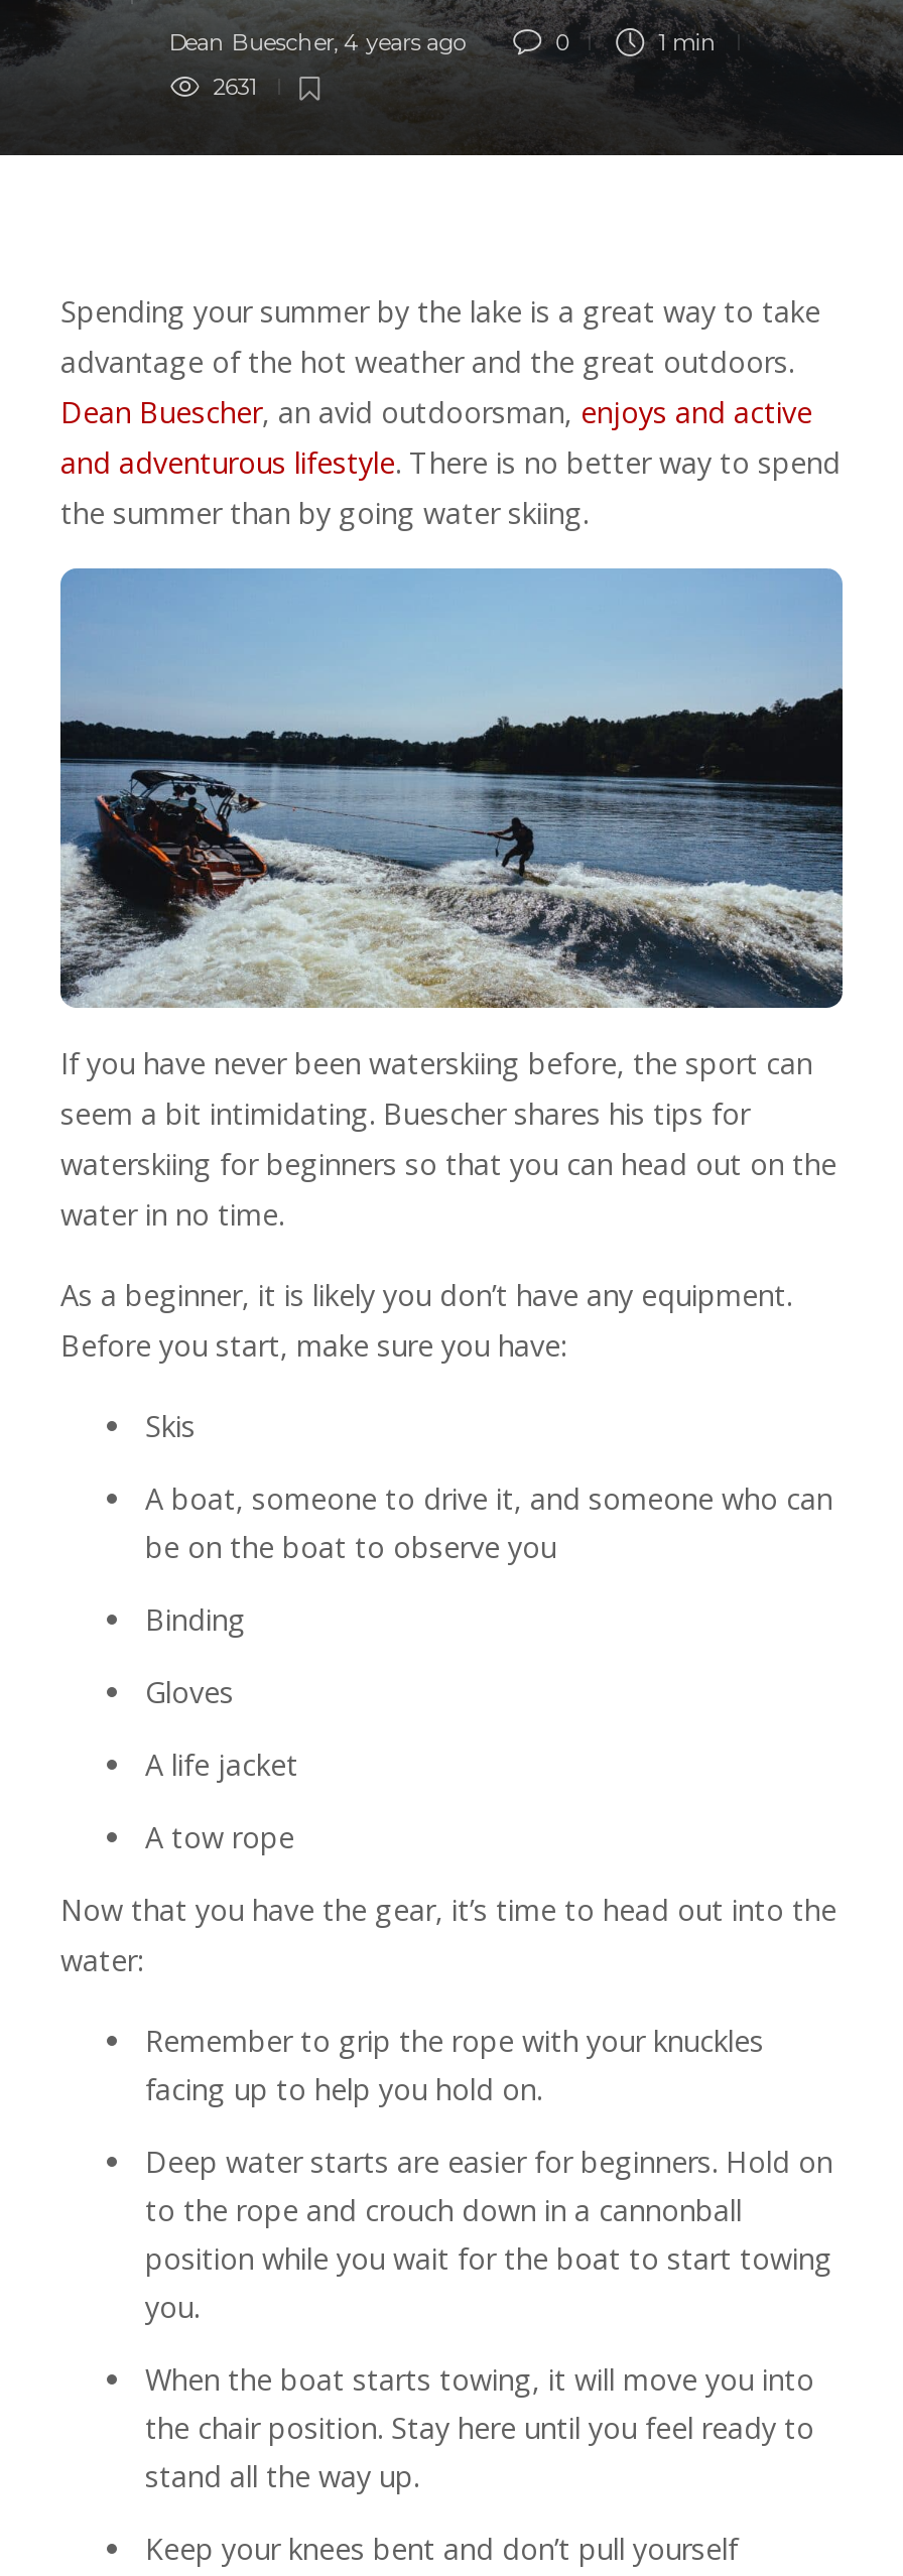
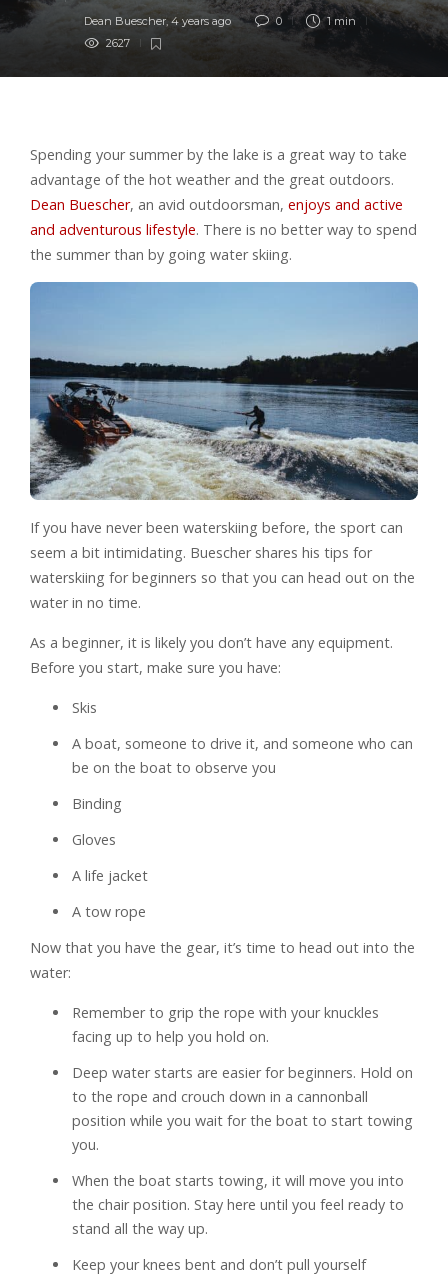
[207,73,257,101] 2631 -> [103,36,130,50] 2627

